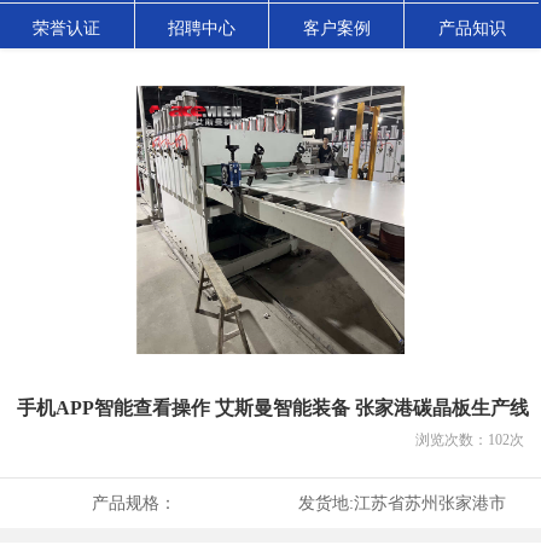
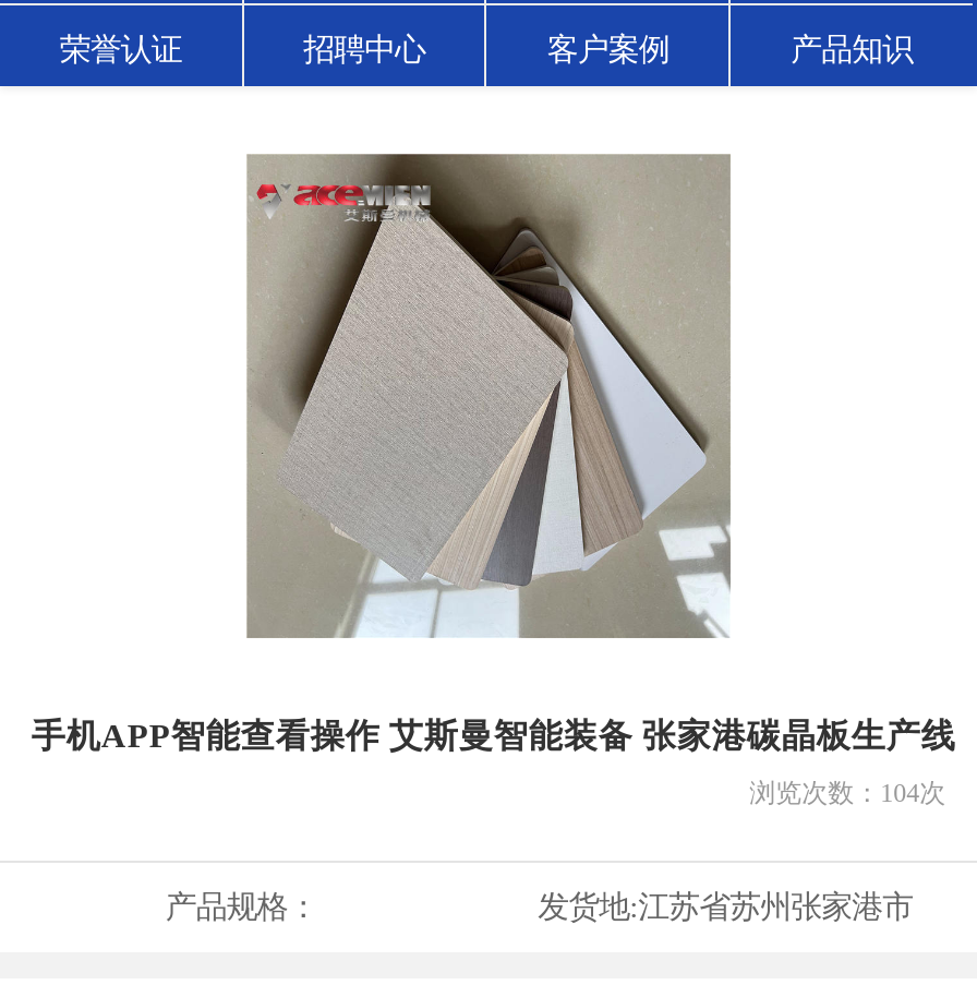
[136,85,406,355] [image] -> [249,152,731,638] [image]
[415,432,524,448] 浏览次数：102次 -> [750,778,946,809] 浏览次数：104次

